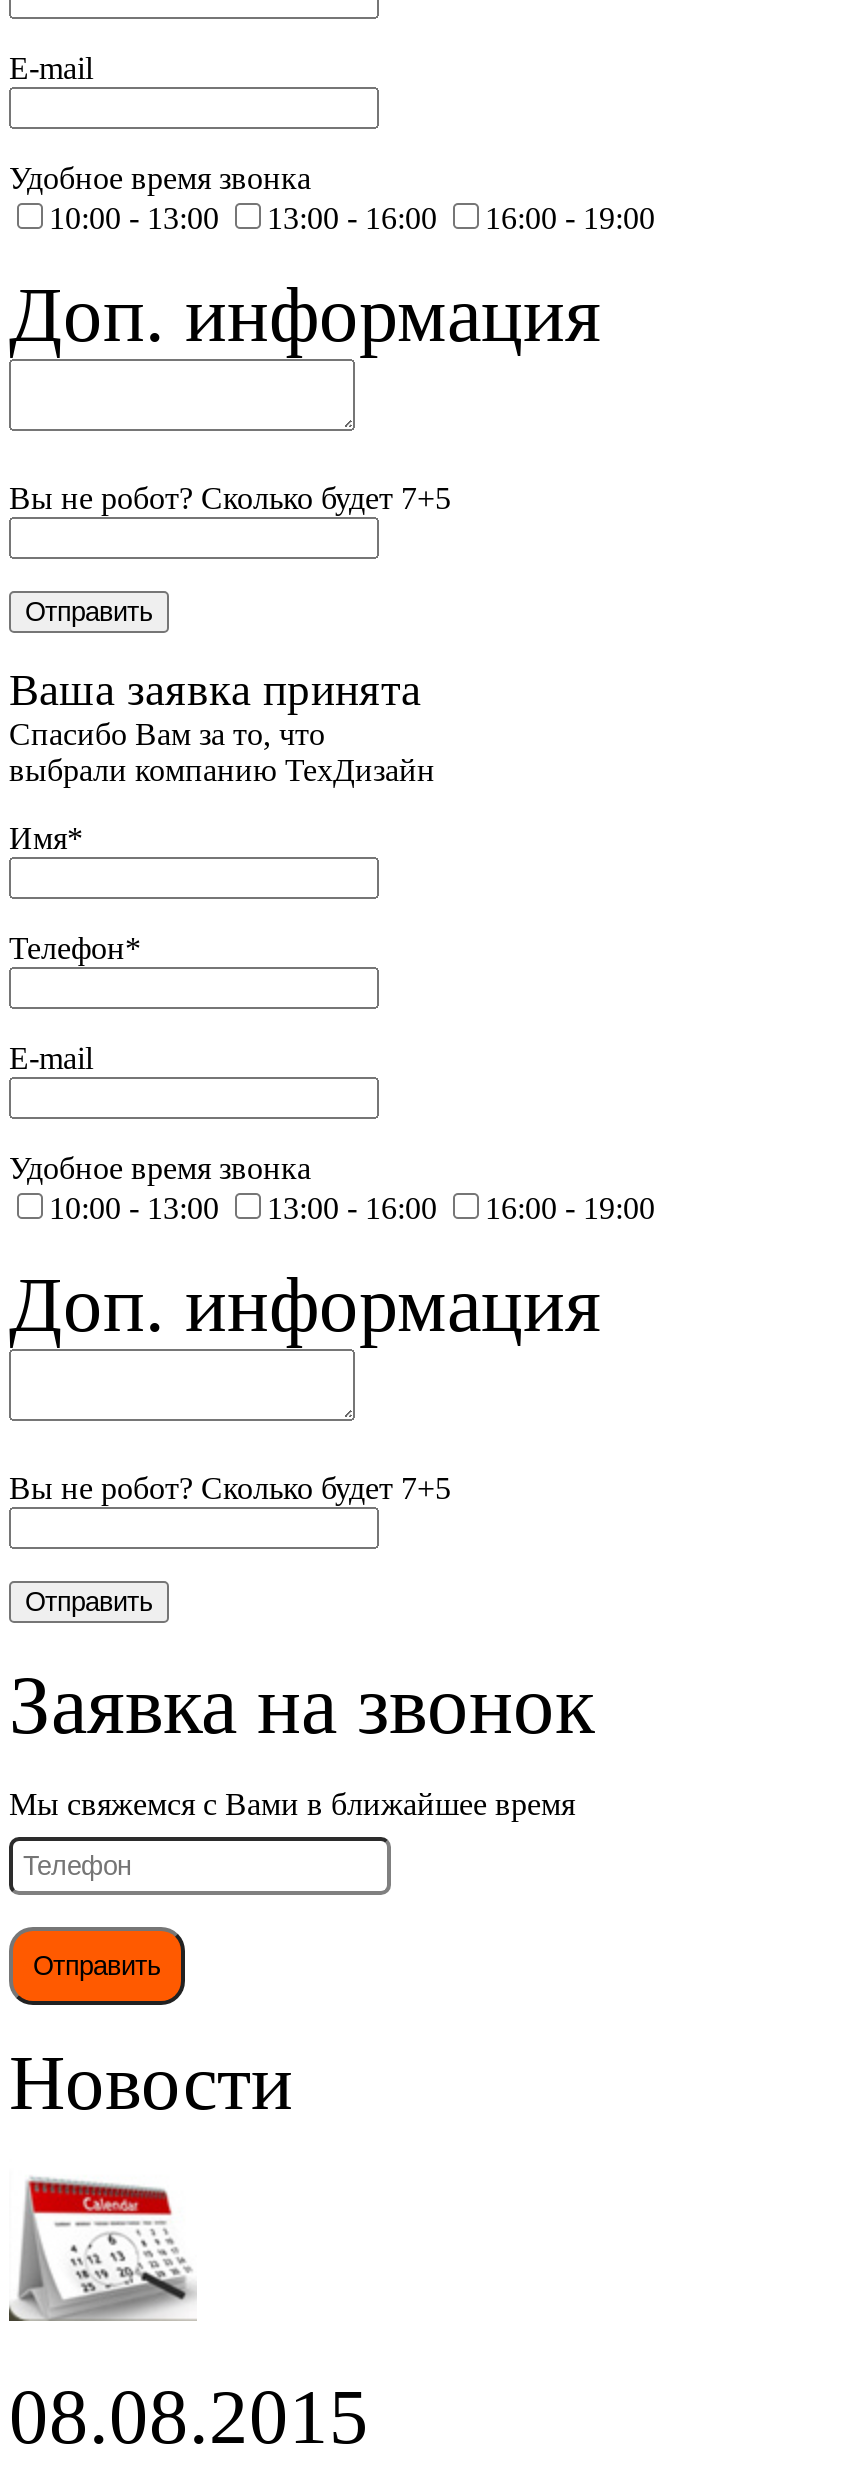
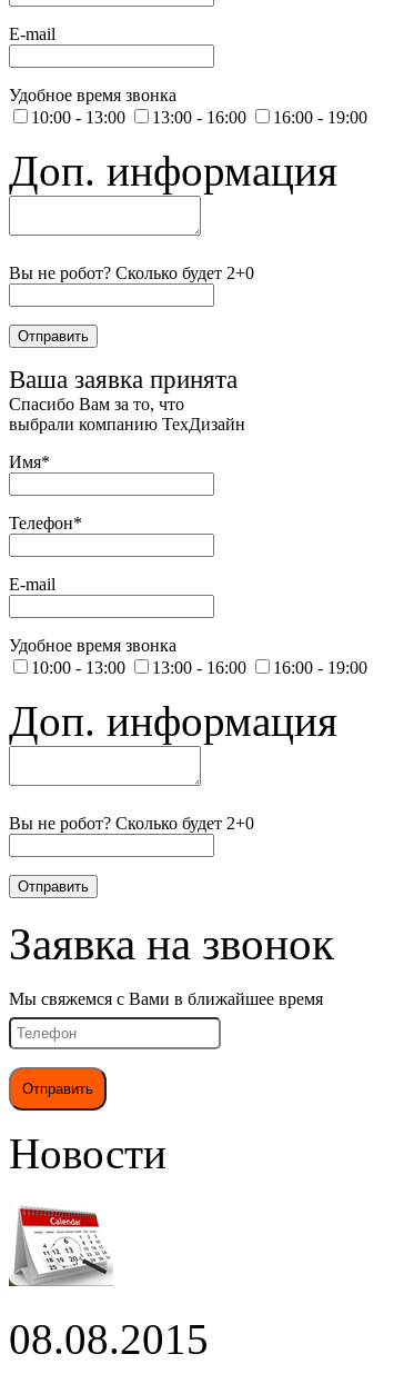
[9,481,451,515] Вы не робот? Сколько будет 7+5 -> [9,263,254,282] Вы не робот? Сколько будет 2+0
[9,1471,451,1505] Вы не робот? Сколько будет 7+5 -> [9,814,254,833] Вы не робот? Сколько будет 2+0

